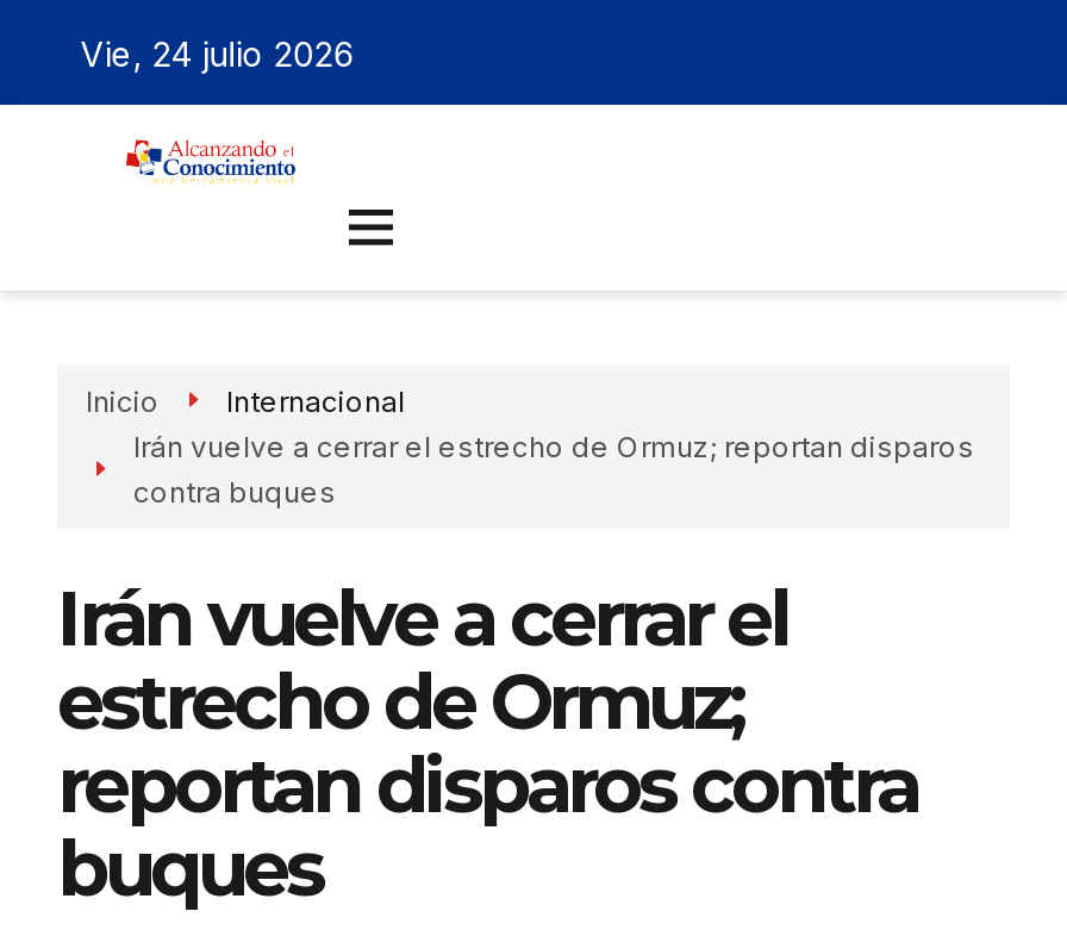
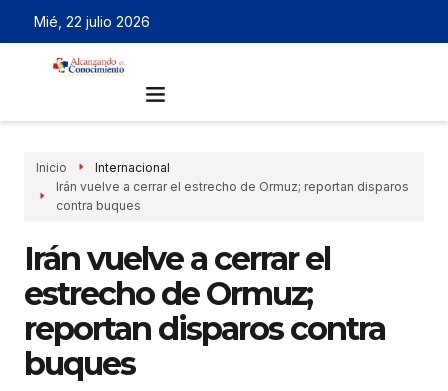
[81,32,354,73] Vie, 24 julio 2026 -> [34,12,150,29] Mié, 22 julio 2026

